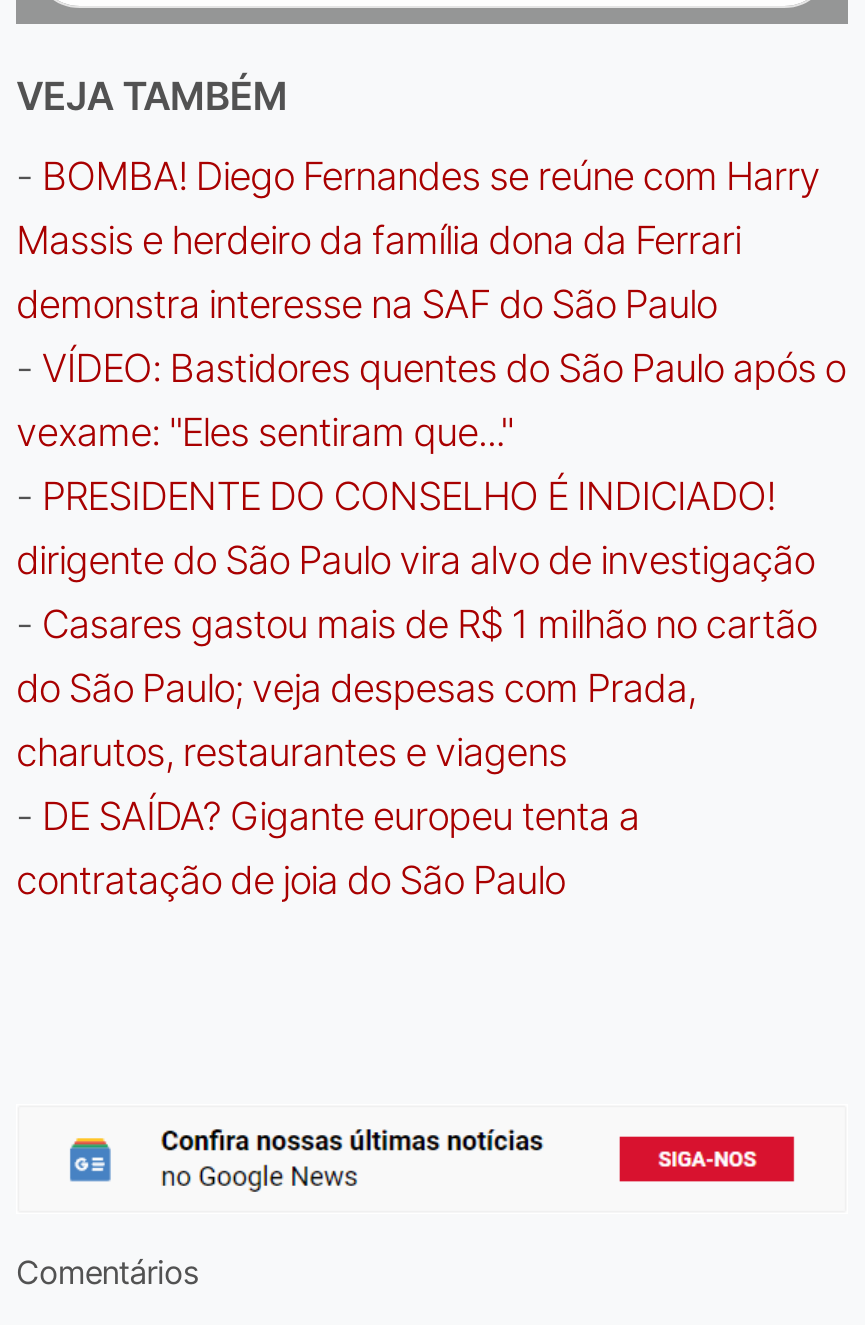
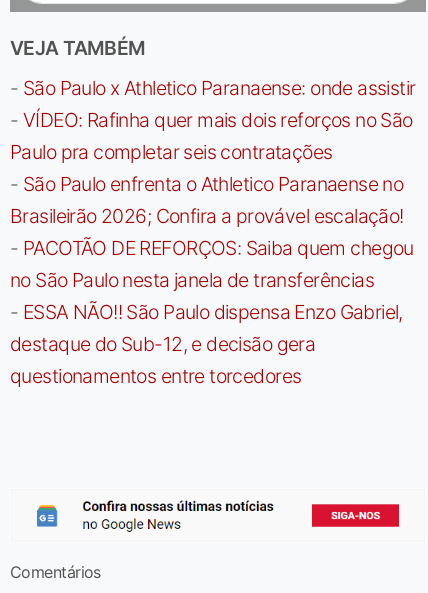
[16,151,845,903] - BOMBA! Diego Fernandes se reúne com Harry | Massis e herdeiro da família dona da Ferrari | demonstra interesse na SAF do São Paulo | - VÍDEO: Bastidores quentes do São Paulo após o | vexame: "Eles sentiram que..." | - PRESIDENTE DO CONSELHO É INDICIADO! | dirigente do São Paulo vira alvo de investigação | - Casares gastou mais de R$ 1 milhão no cartão | do São Paulo; veja despesas com Prada, | charutos, restaurantes e viagens | - DE SAÍDA? Gigante europeu tenta a | contratação de joia do São Paulo -> [10,76,415,388] - São Paulo x Athletico Paranaense: onde assistir | - VÍDEO: Rafinha quer mais dois reforços no São | Paulo pra completar seis contratações | - São Paulo enfrenta o Athletico Paranaense no | Brasileirão 2026; Confira a provável escalação! | - PACOTÃO DE REFORÇOS: Saiba quem chegou | no São Paulo nesta janela de transferências | - ESSA NÃO!! São Paulo dispensa Enzo Gabriel, | destaque do Sub-12, e decisão gera | questionamentos entre torcedores

